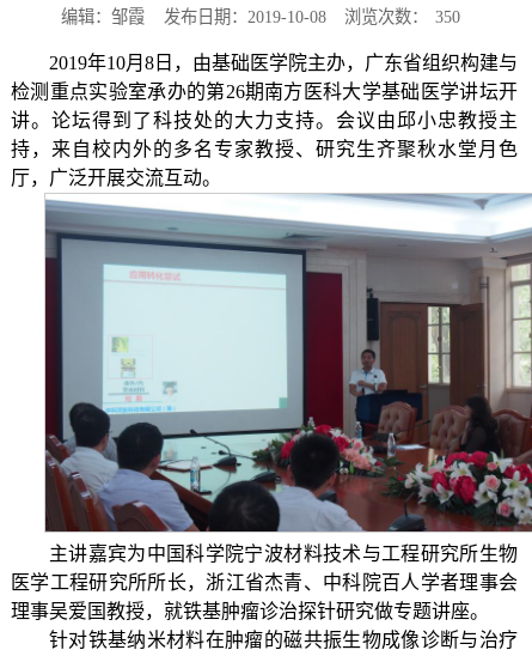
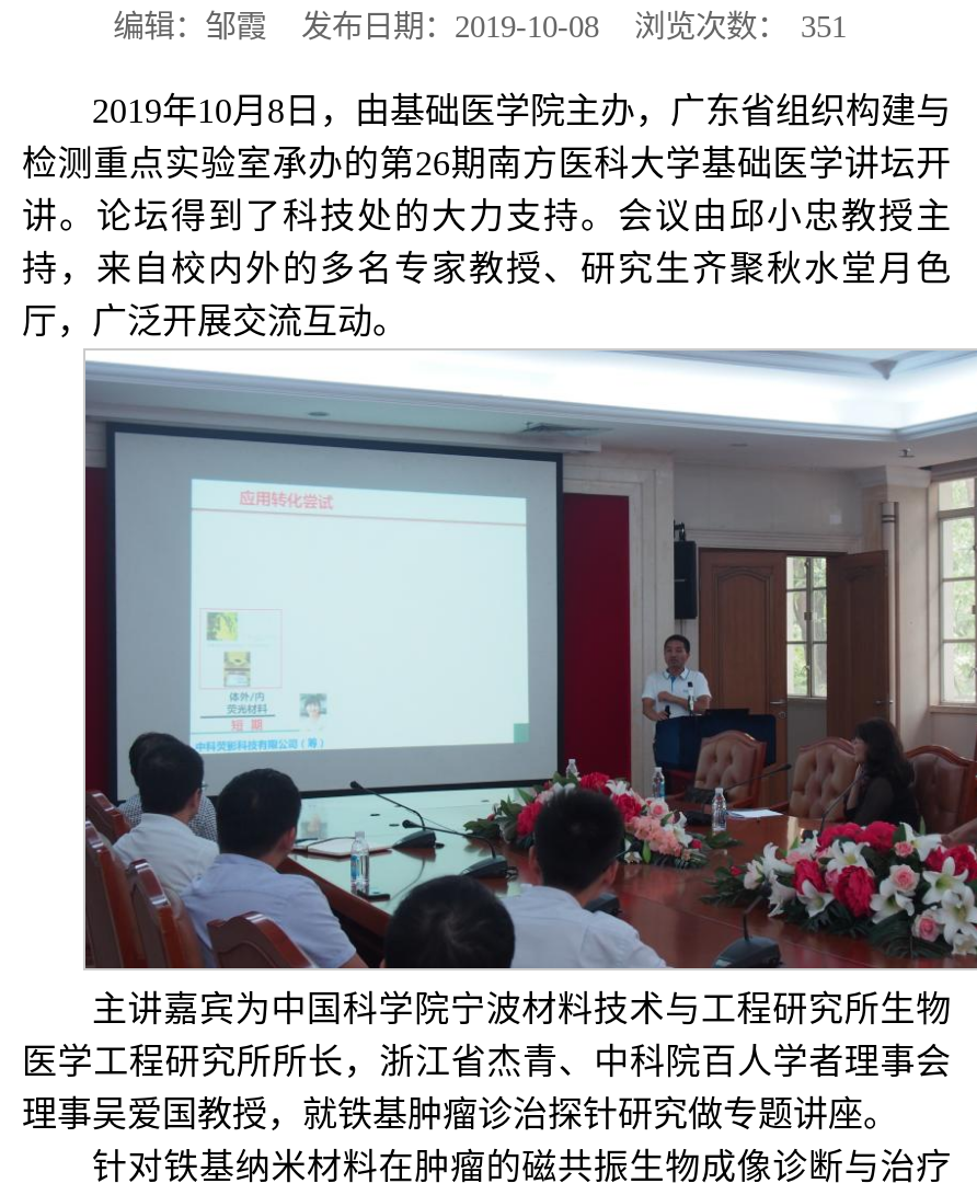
[345,8,461,27] 浏览次数： 350 -> [634,10,846,45] 浏览次数： 351

